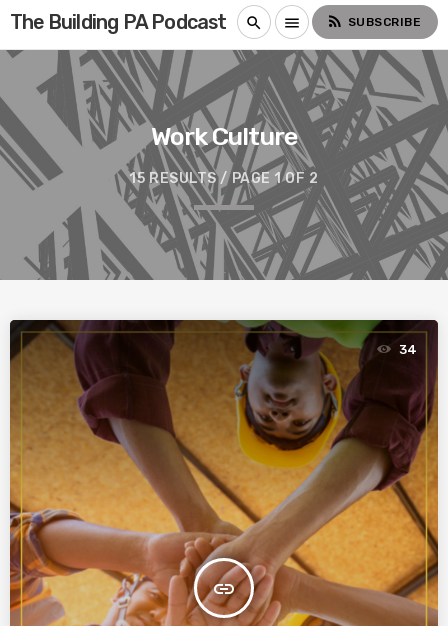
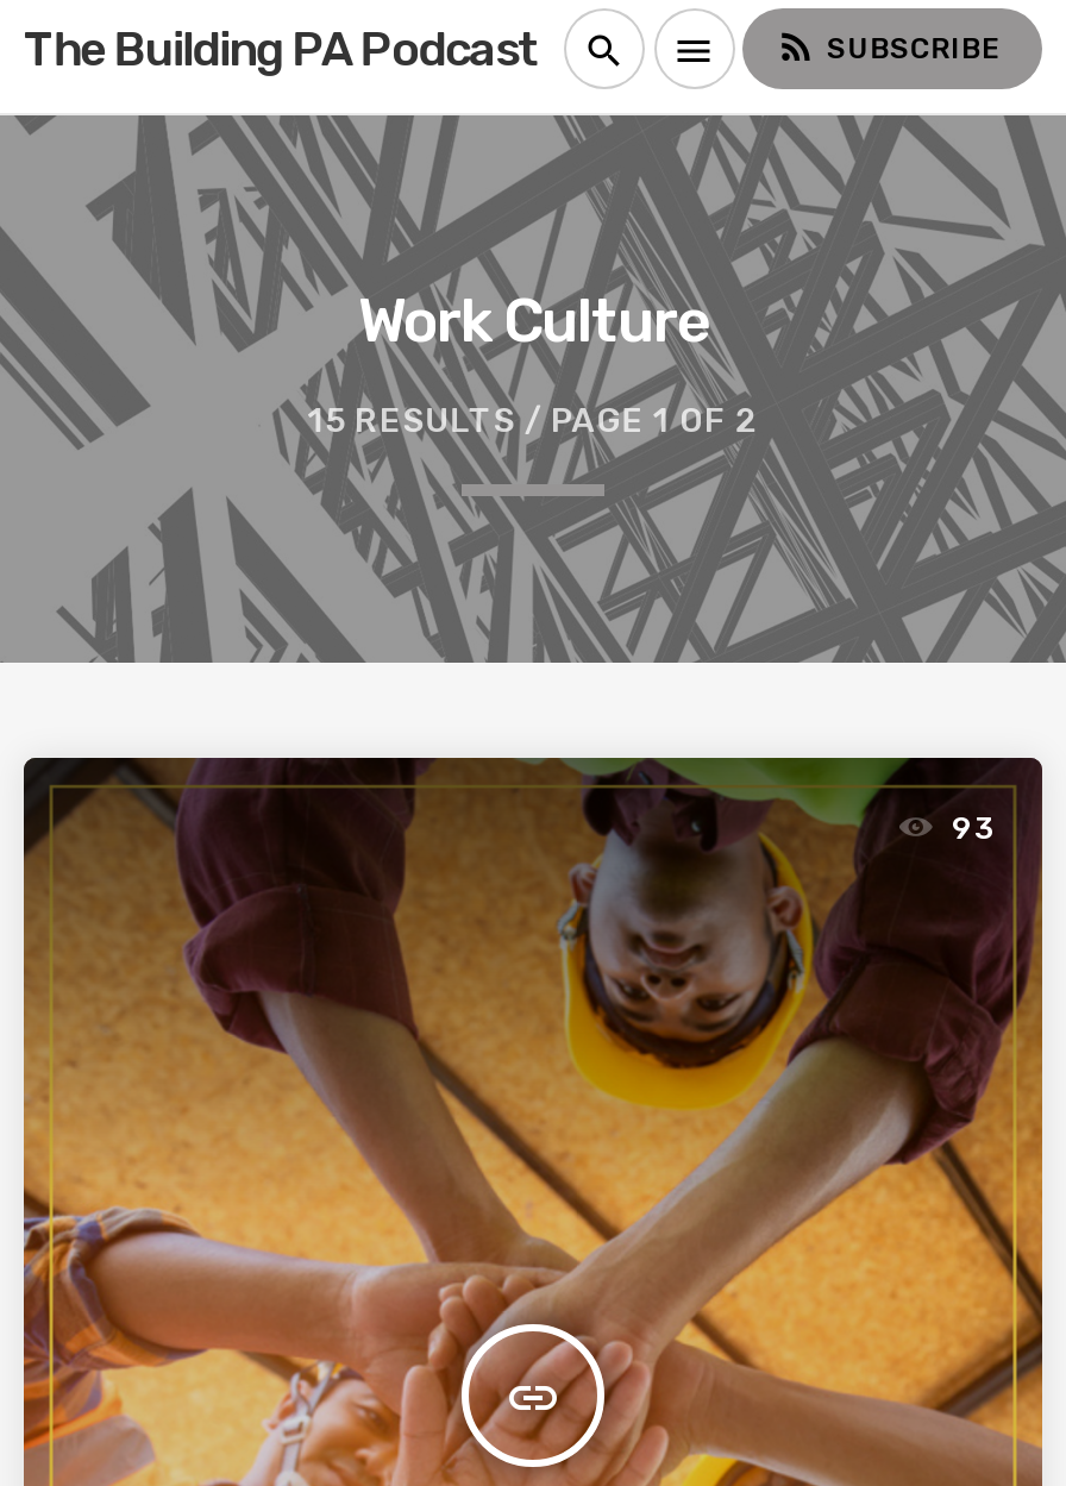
[395,342,418,357] 34 -> [943,810,995,846] 93

